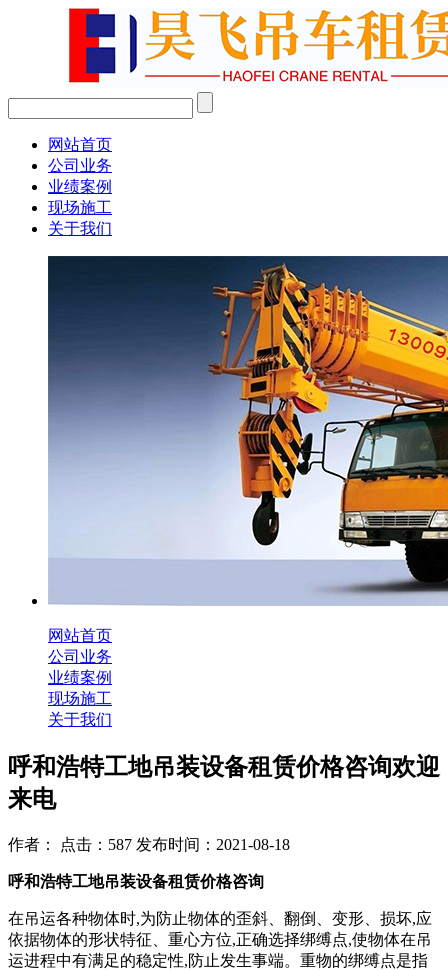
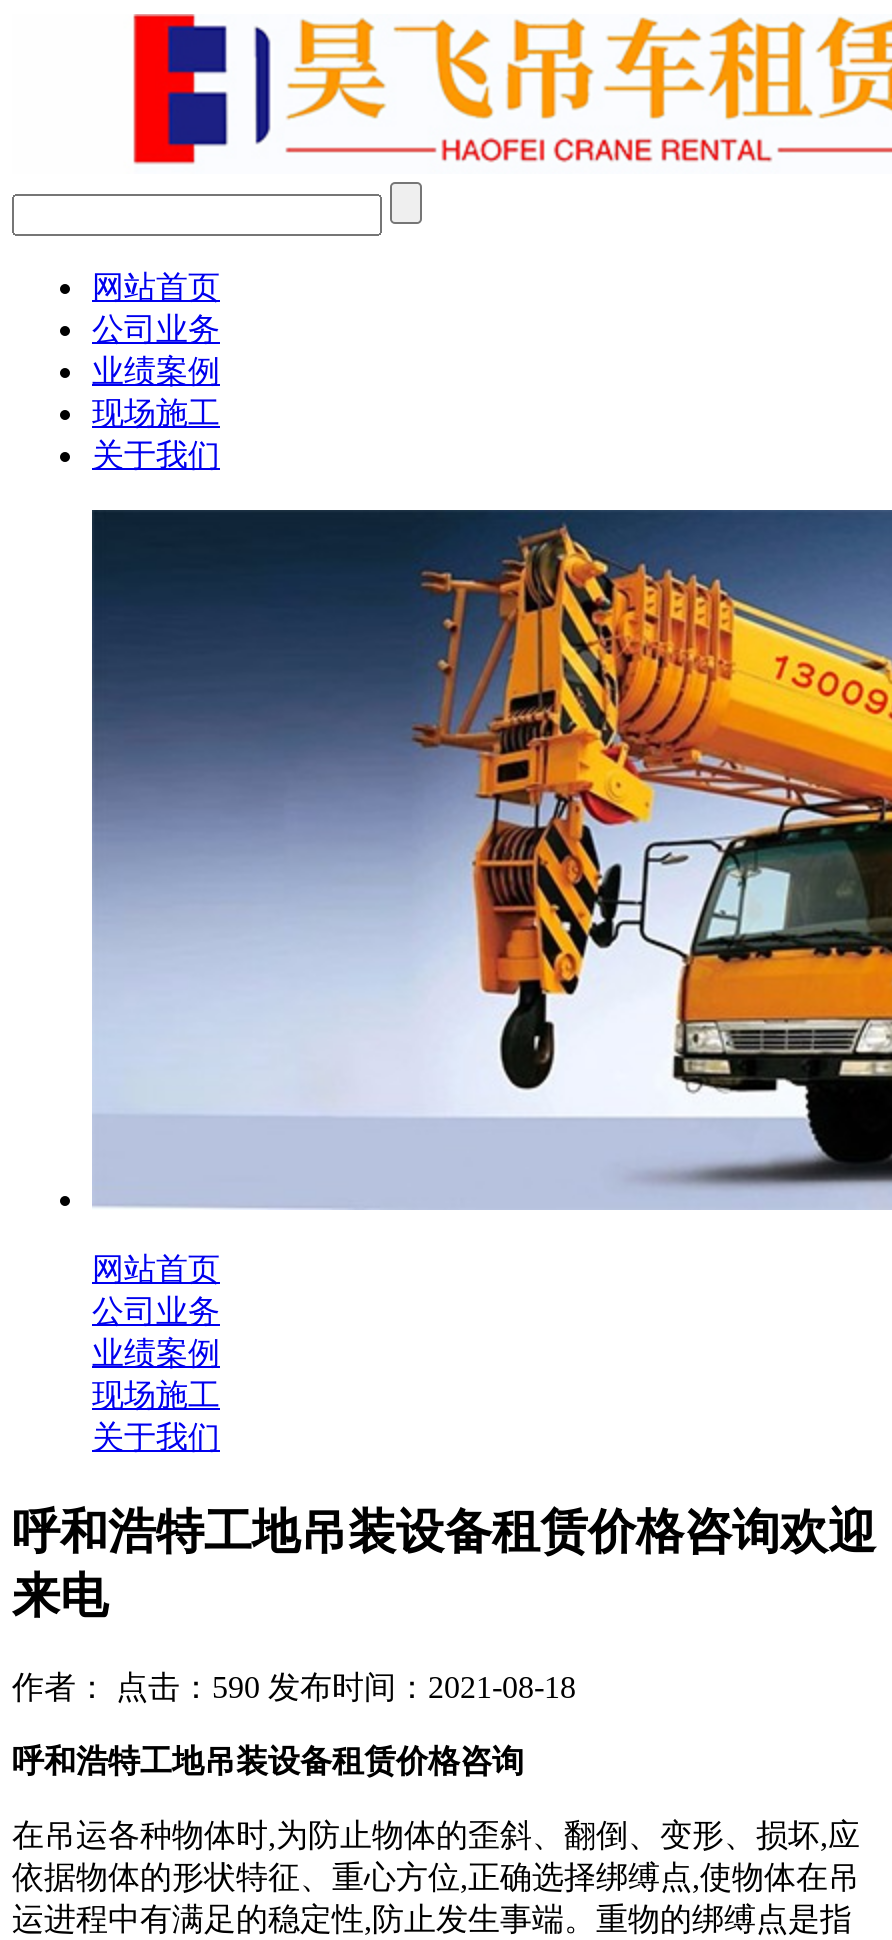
[8,836,290,853] 作者： 点击：587 发布时间：2021-08-18 -> [12,1670,576,1704] 作者： 点击：590 发布时间：2021-08-18

